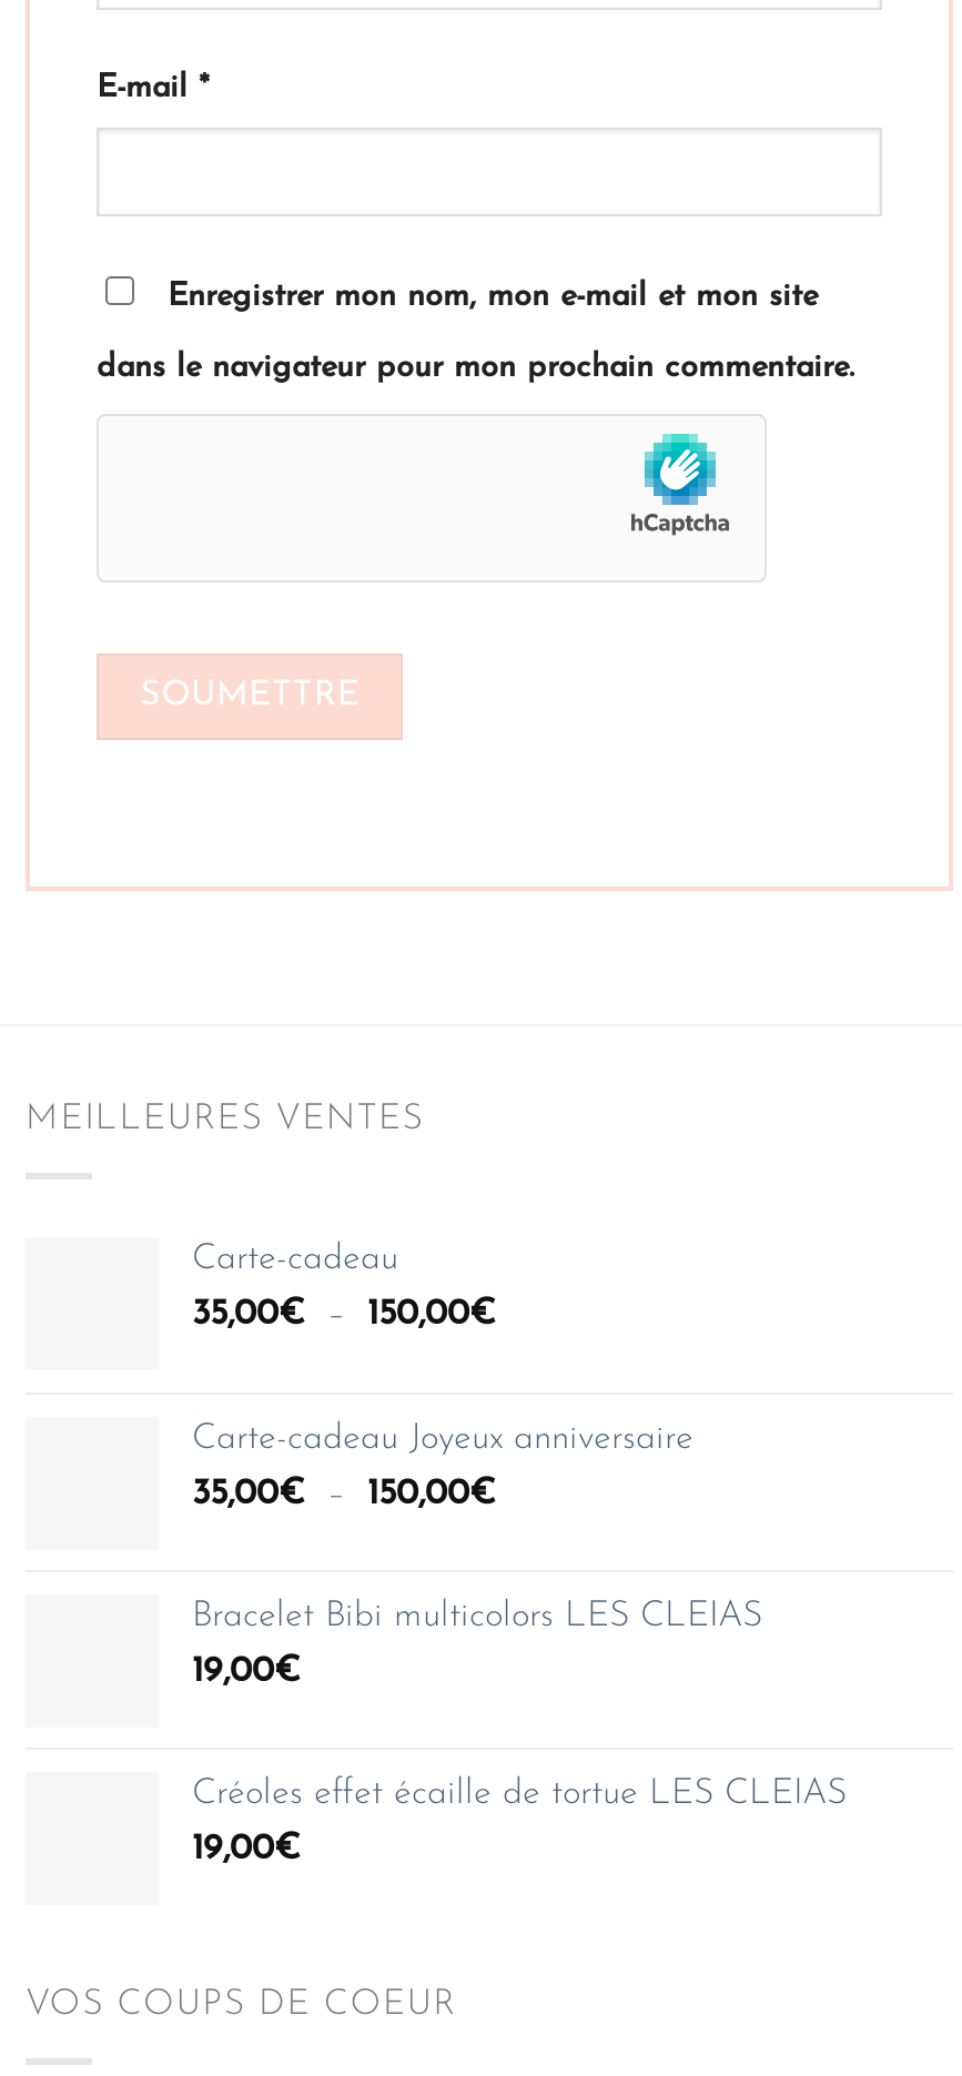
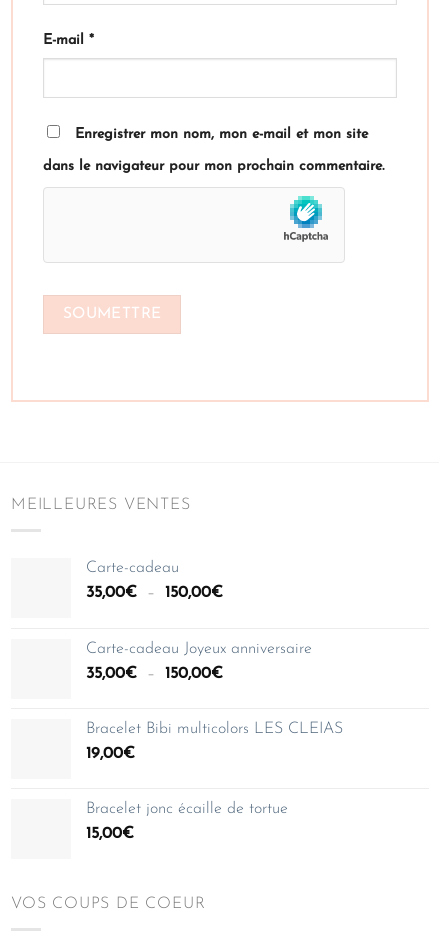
[192,1776,847,1812] Créoles effet écaille de tortue LES CLEIAS -> [86,801,288,817] Bracelet jonc écaille de tortue
[192,1832,301,1867] 19,00€ -> [86,826,134,842] 15,00€

